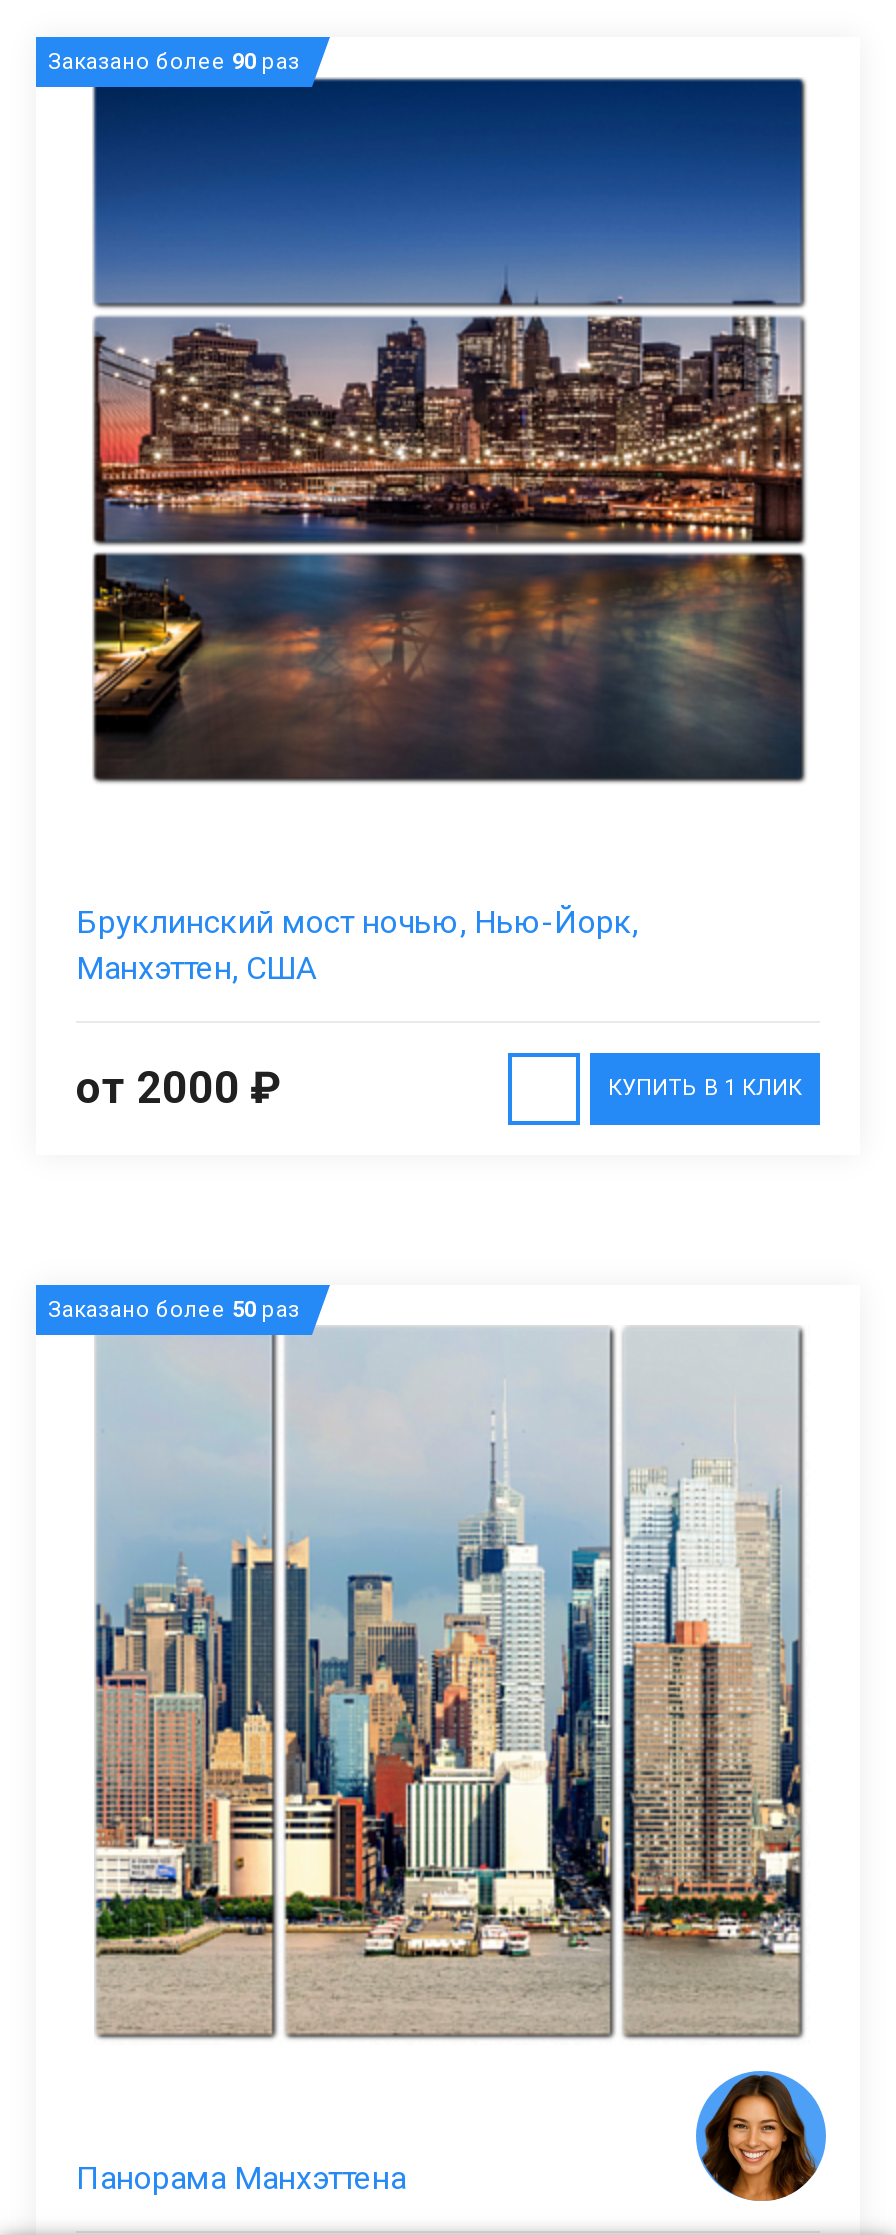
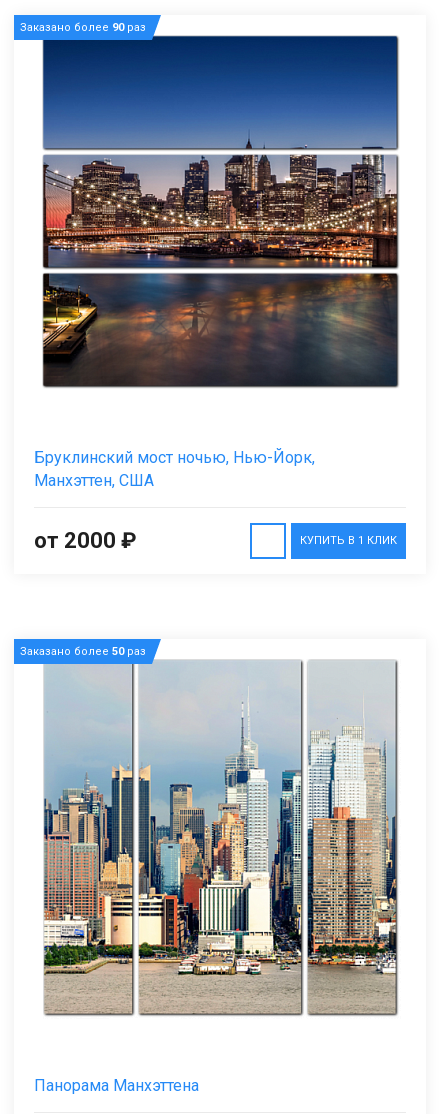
[694,2069,828,2203] [image] -> none

